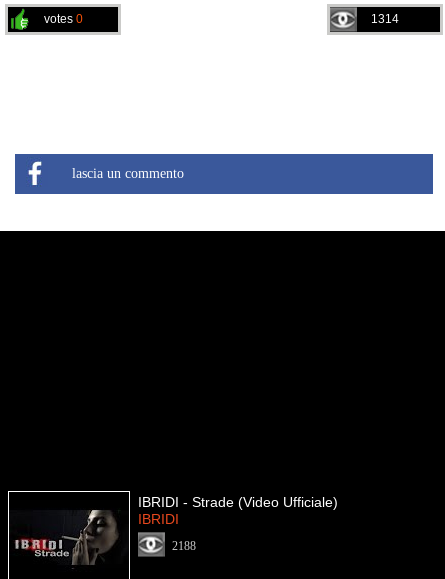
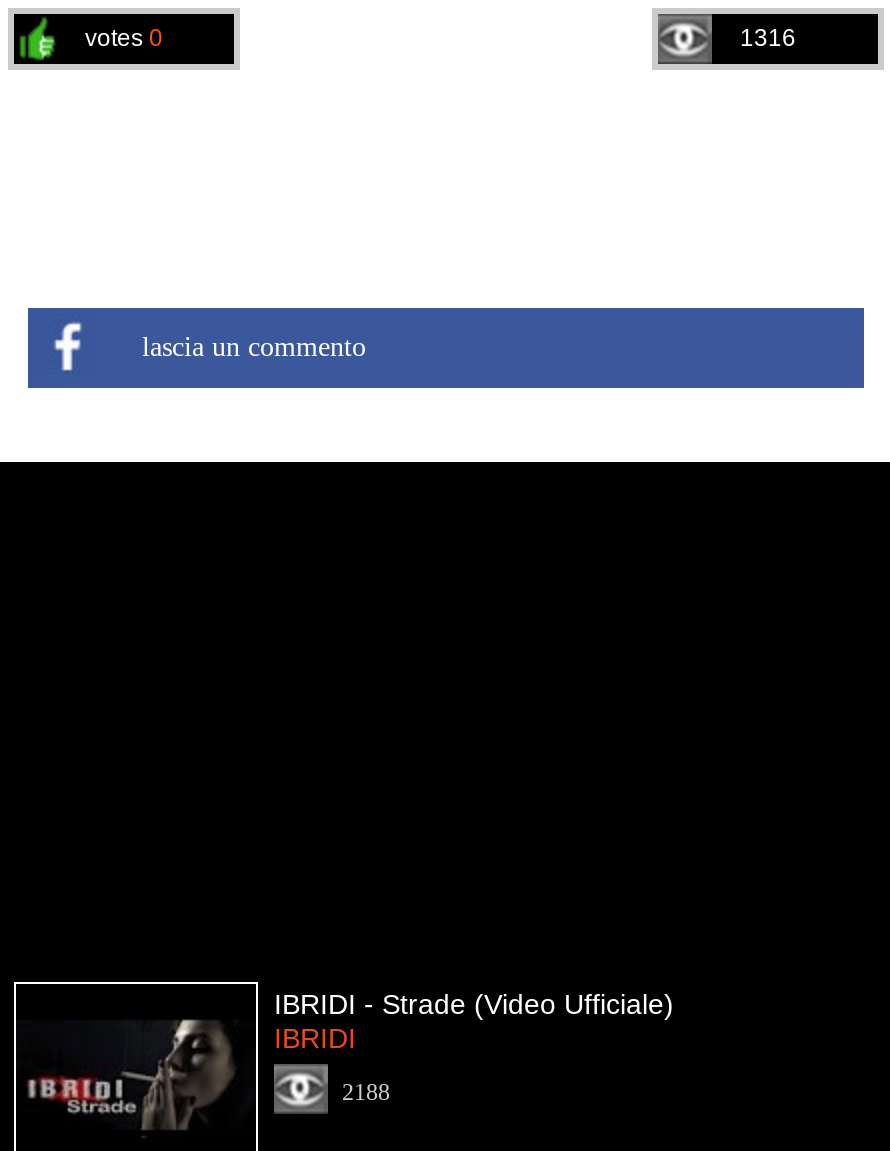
[371,12,399,26] 1314 -> [740,24,796,52] 1316

